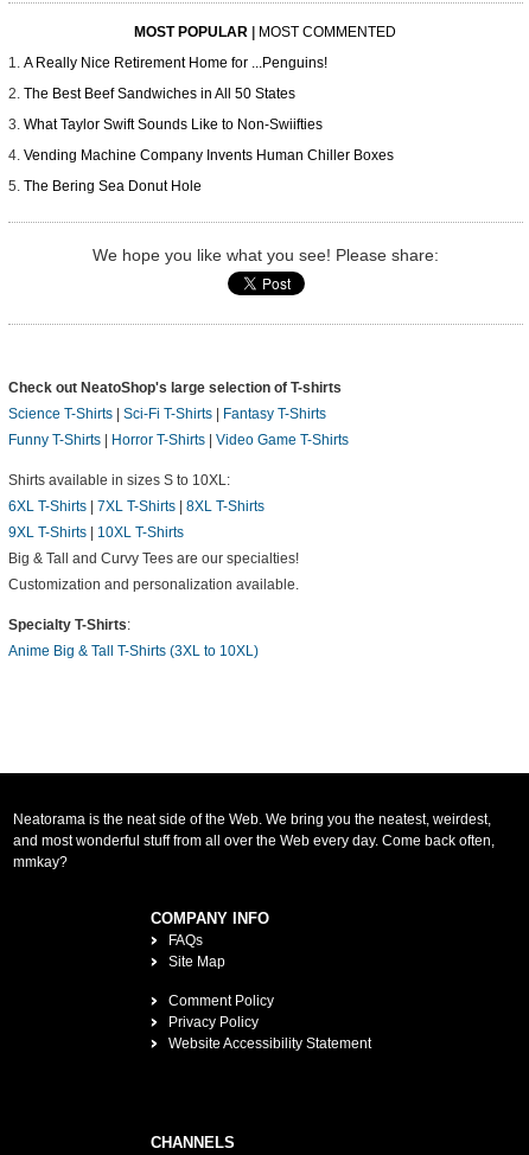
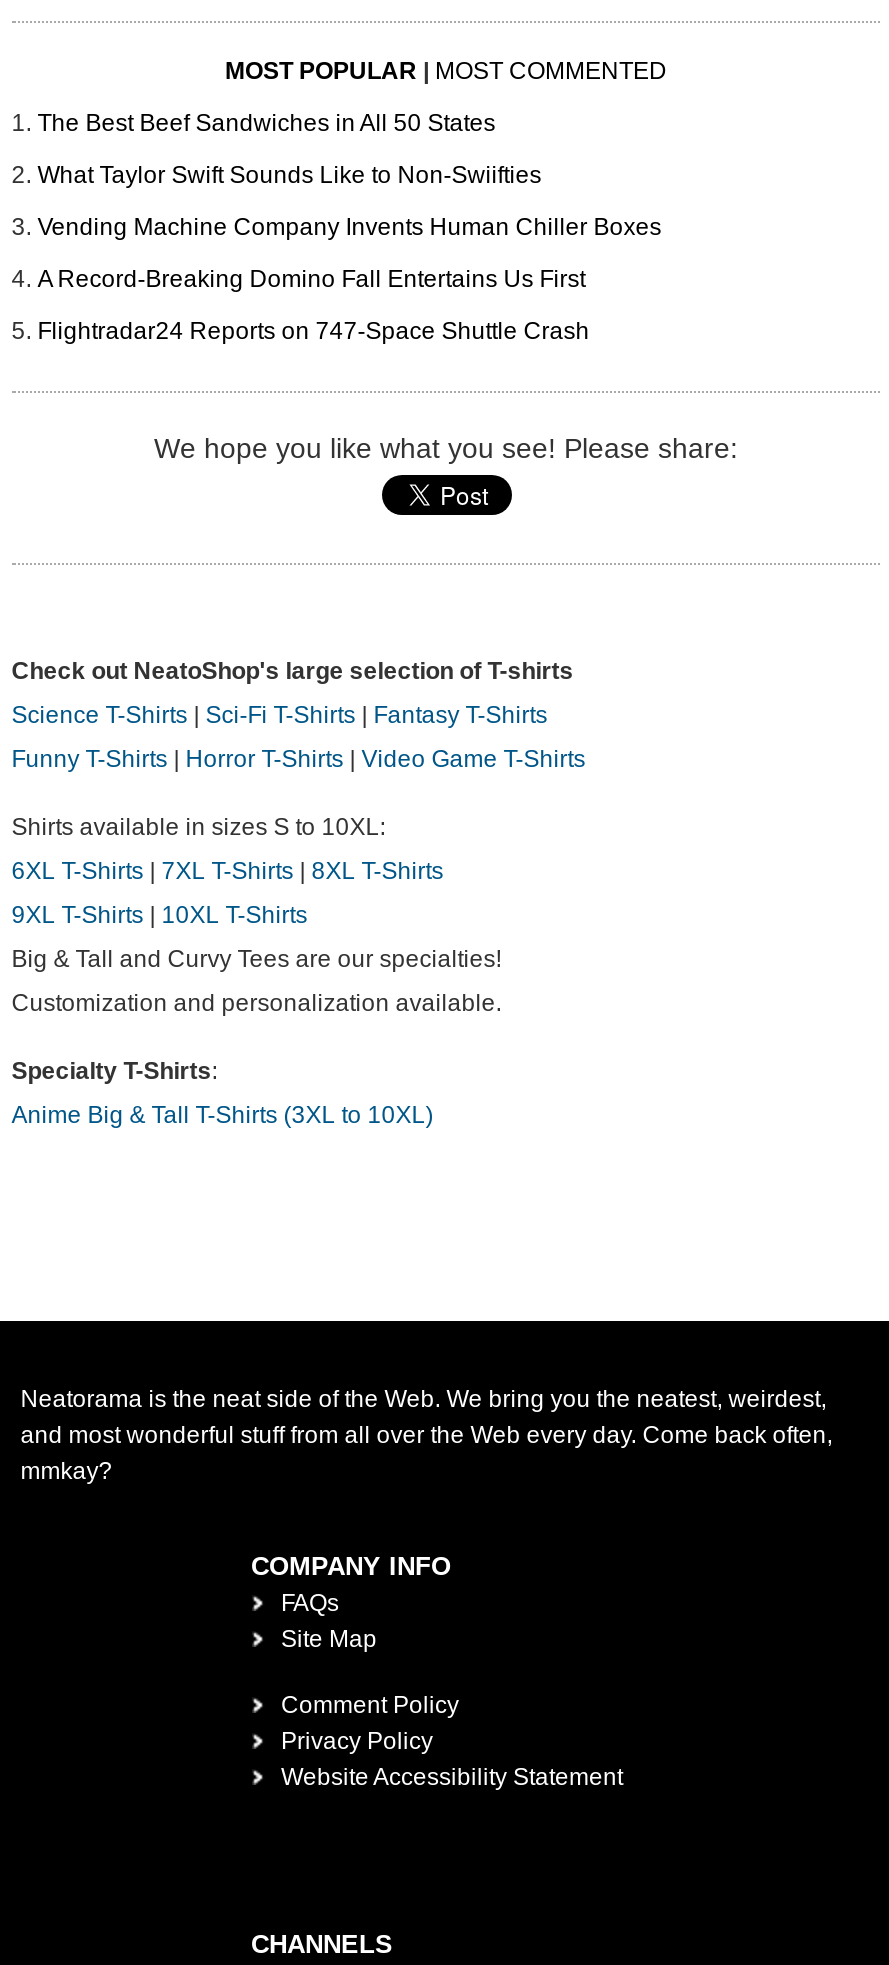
[23,55,327,72] A Really Nice Retirement Home for ...Penguins! -> none
moved [23,86,393,164] -> [37,110,661,242]: The Best Beef Sandwiches in All 50 States | What Taylor Swift Sounds Like to Non-Swiifties | Vending Machine Company Invents Human Chiller Boxes
[23,178,201,195] The Bering Sea Donut Hole -> [37,266,589,346] A Record-Breaking Domino Fall Entertains Us First | Flightradar24 Reports on 747-Space Shuttle Crash

